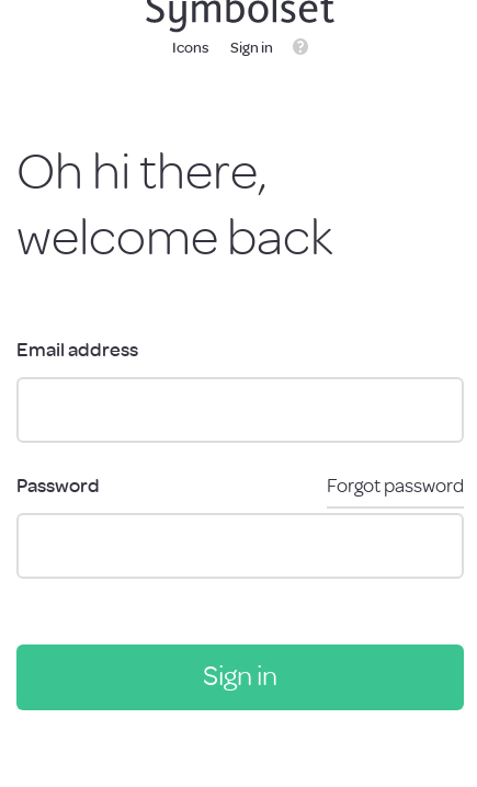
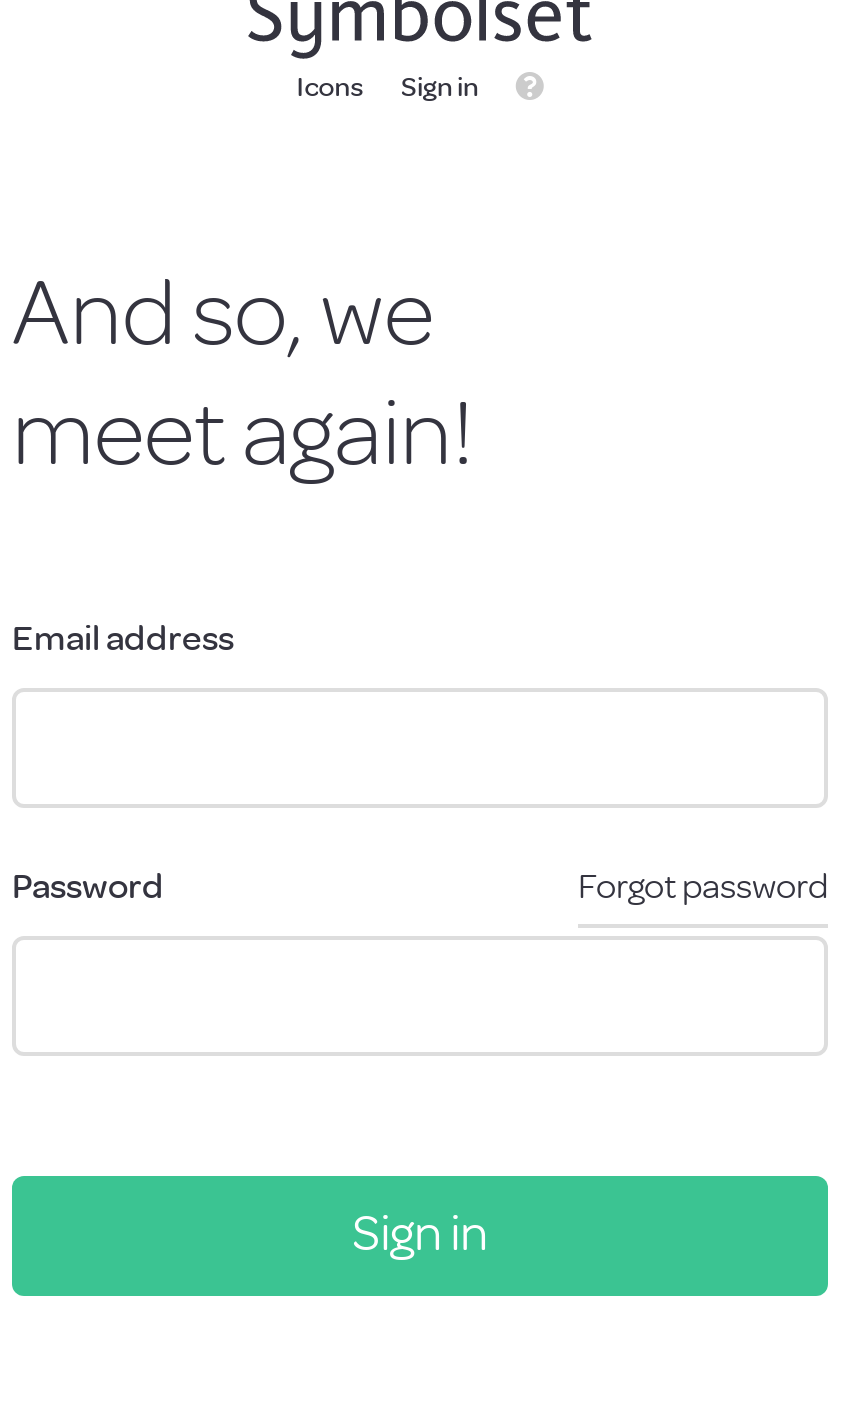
[16,130,333,272] Oh hi there, | welcome back -> [12,237,474,495] And so, we | meet again!

